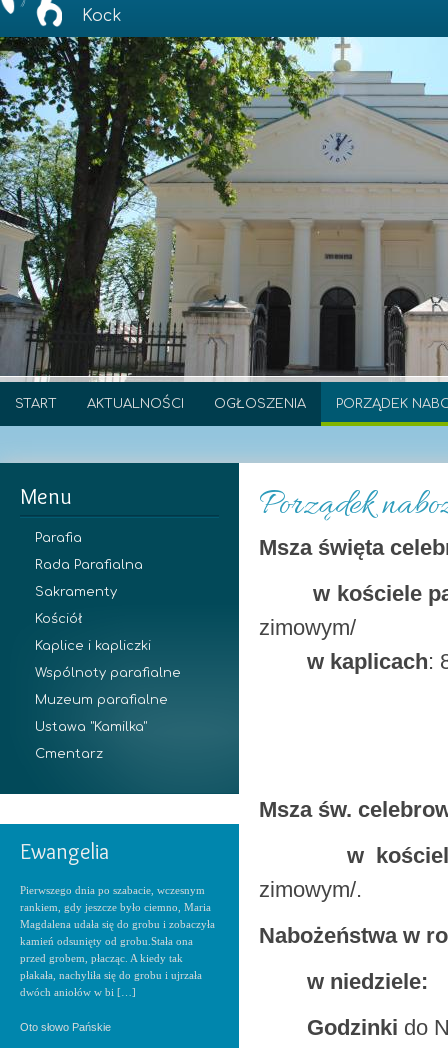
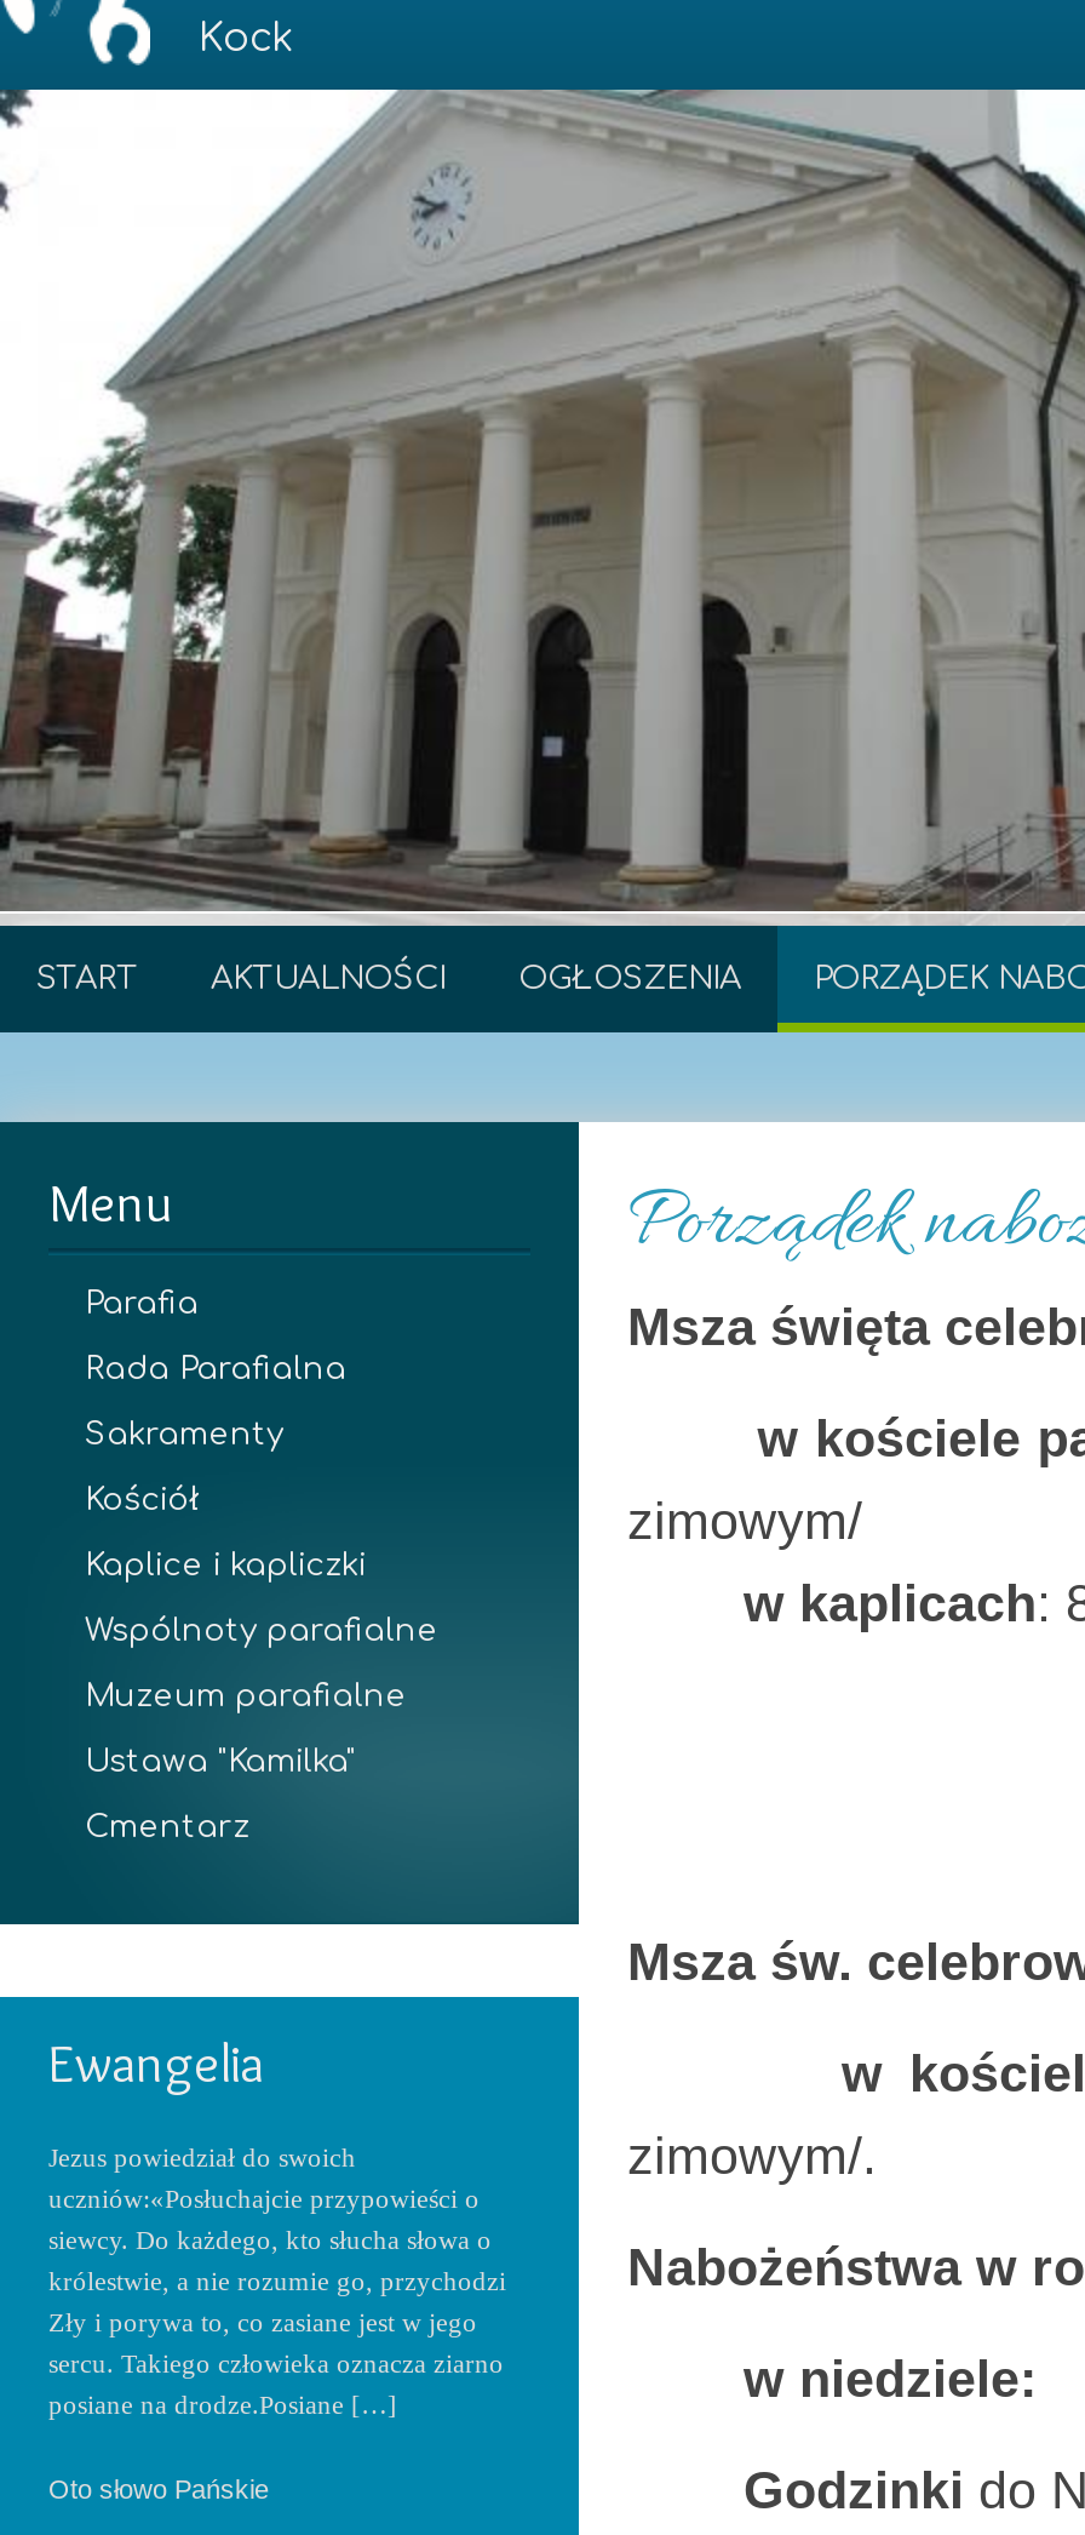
[3,36,445,379] [image] -> [7,87,1078,921] [image]
[20,884,215,998] Pierwszego dnia po szabacie, wczesnym | rankiem, gdy jeszcze było ciemno, Maria | Magdalena udała się do grobu i zobaczyła | kamień odsunięty od grobu.Stała ona | przed grobem, płacząc. A kiedy tak | płakała, nachyliła się do grobu i ujrzała | dwóch aniołów w bi […] -> [48,2142,506,2419] Jezus powiedział do swoich | uczniów:«Posłuchajcie przypowieści o | siewcy. Do każdego, kto słucha słowa o | królestwie, a nie rozumie go, przychodzi | Zły i porywa to, co zasiane jest w jego | sercu. Takiego człowieka oznacza ziarno | posiane na drodze.Posiane […]

